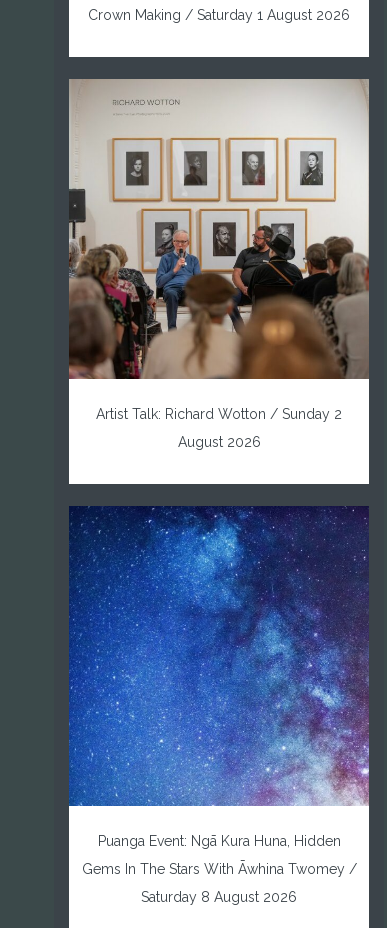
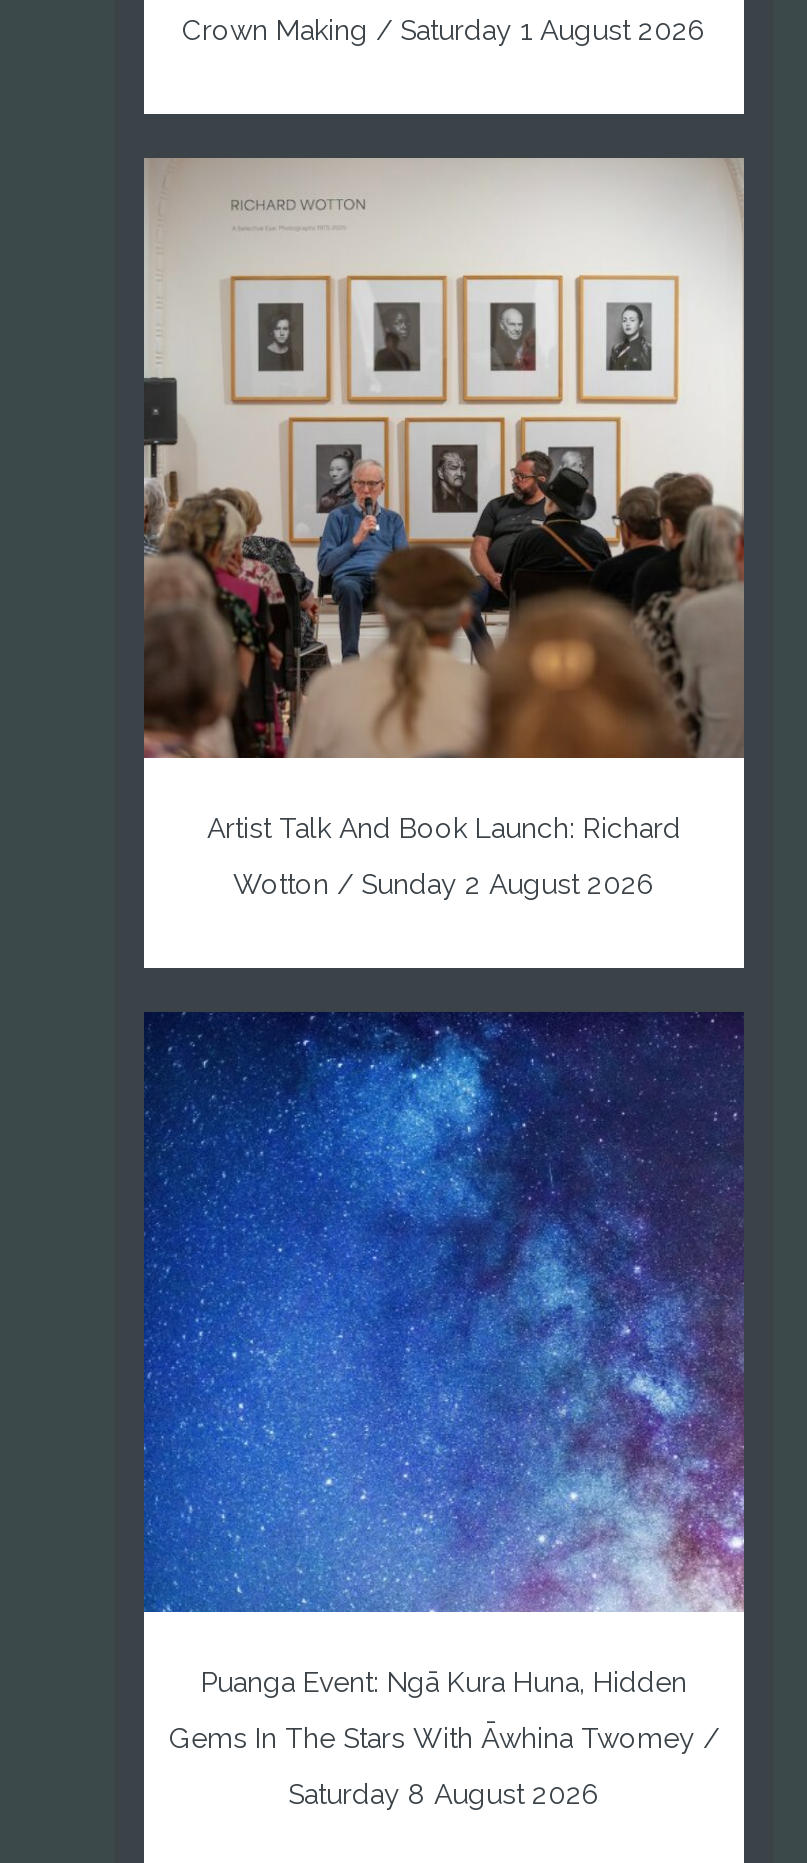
[96,406,342,422] Artist Talk: Richard Wotton / Sunday 2 -> [207,812,681,844] Artist Talk And Book Launch: Richard
[177,434,260,450] August 2026 -> [233,868,655,900] Wotton / Sunday 2 August 2026

